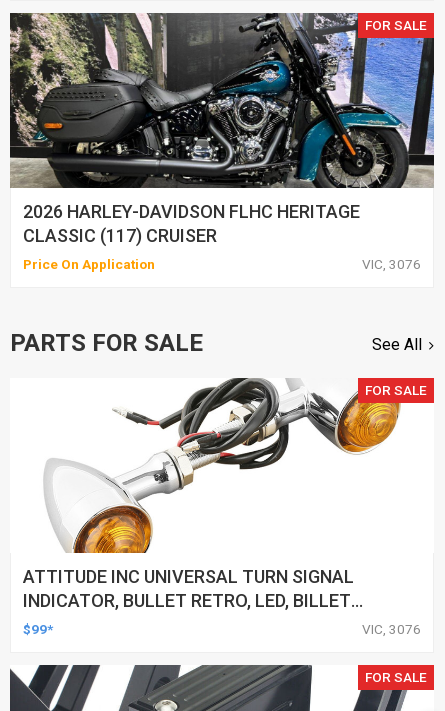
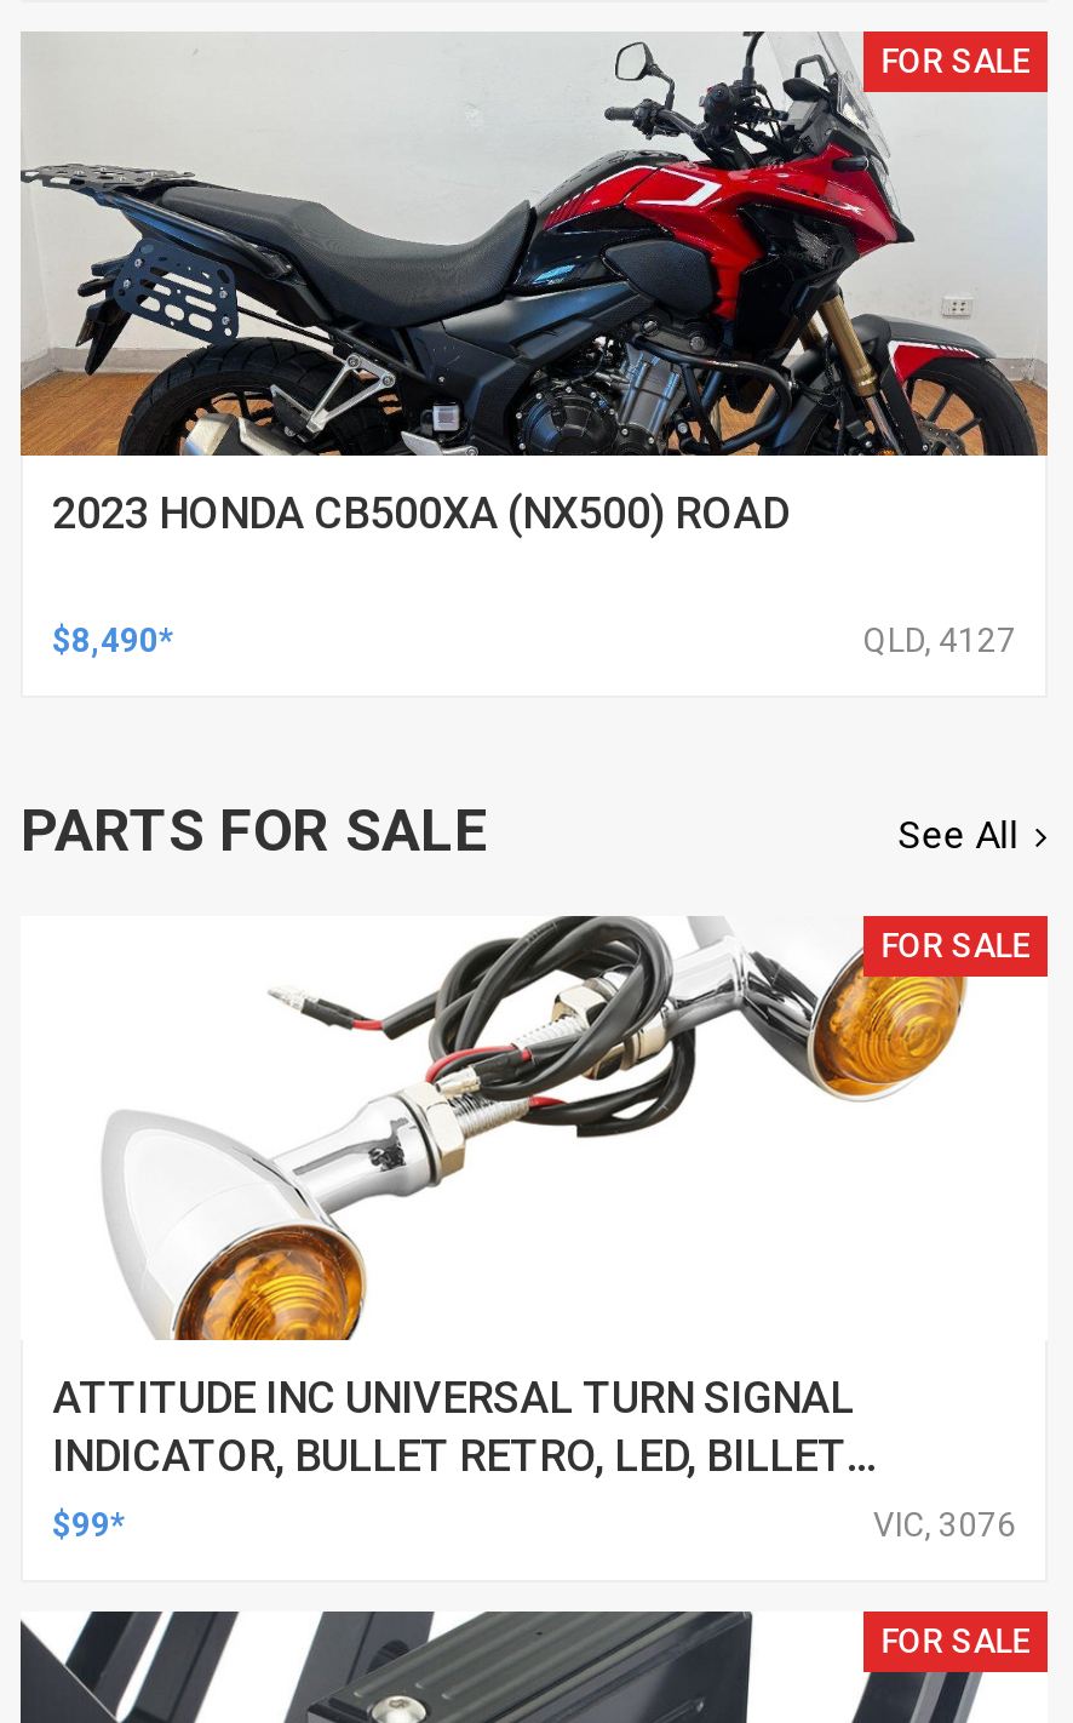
[9,12,435,246] [image] | 2026 HARLEY-DAVIDSON FLHC HERITAGE | CLASSIC (117) CRUISER -> [21,32,1050,538] [image] | 2023 HONDA CB500XA (NX500) ROAD
[23,256,421,272] Price On Application | VIC, 3076 -> [52,620,1016,659] $8,490* | QLD, 4127

